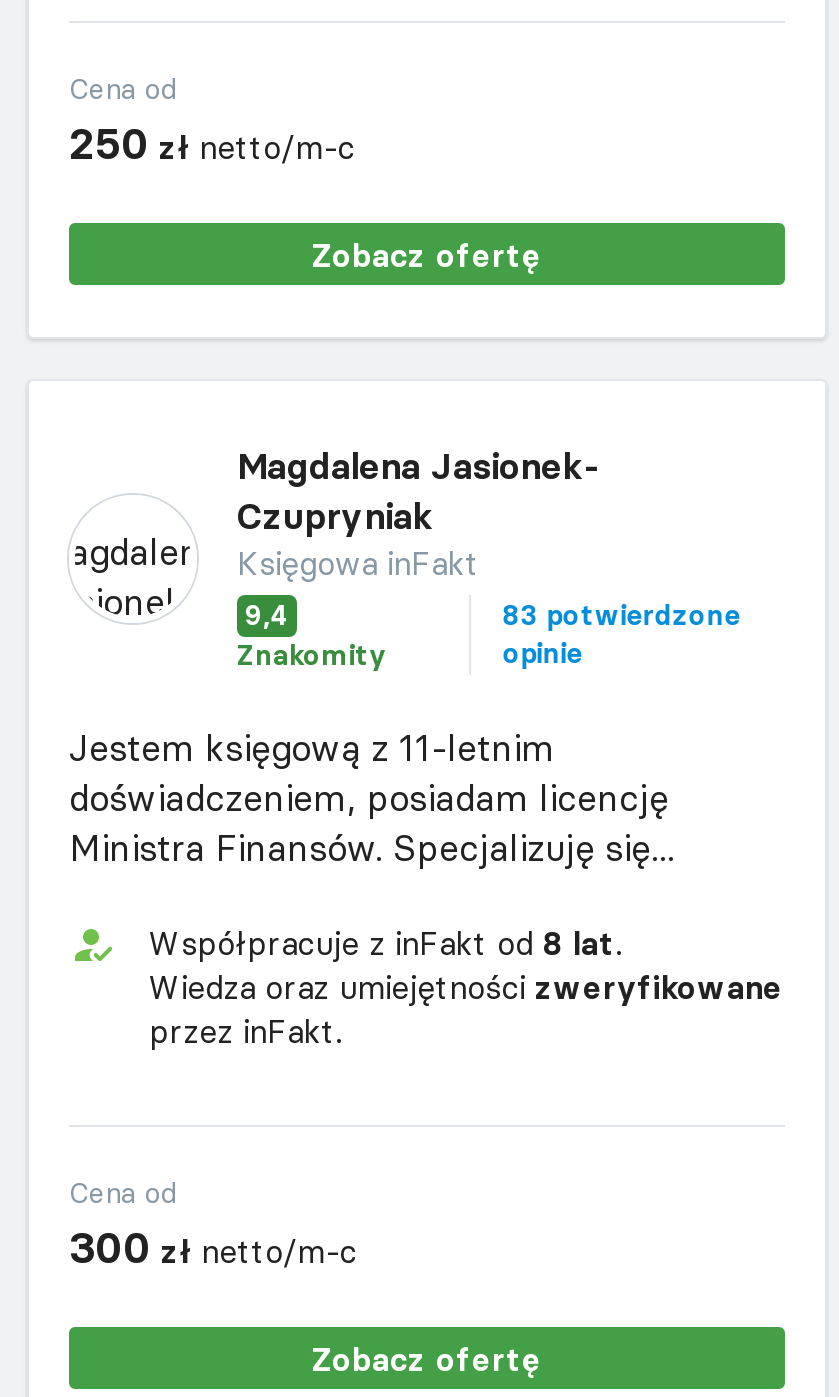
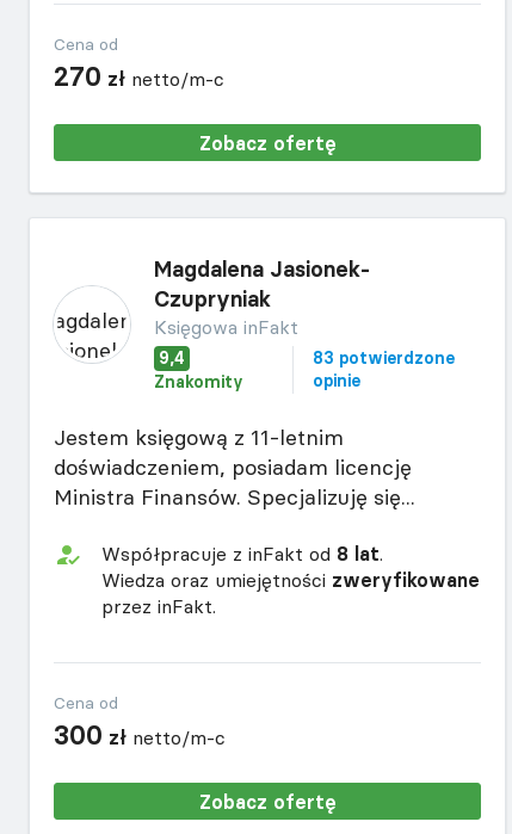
[69,117,355,171] 250 zł netto/m-c -> [54,61,224,93] 270 zł netto/m-c

